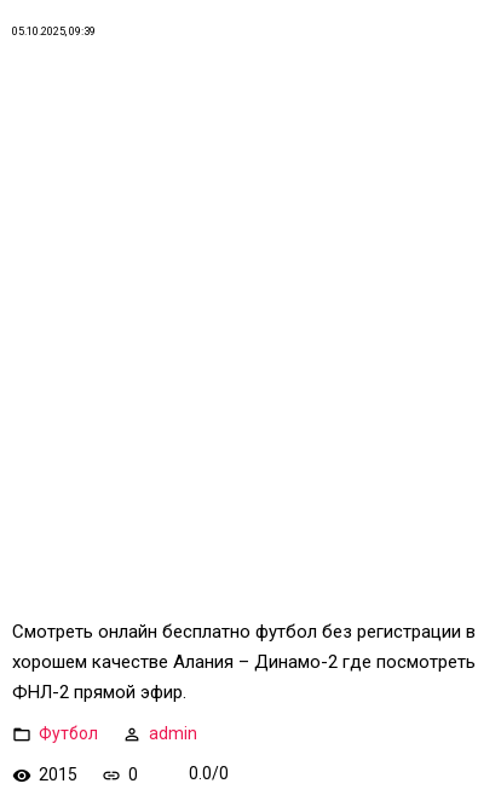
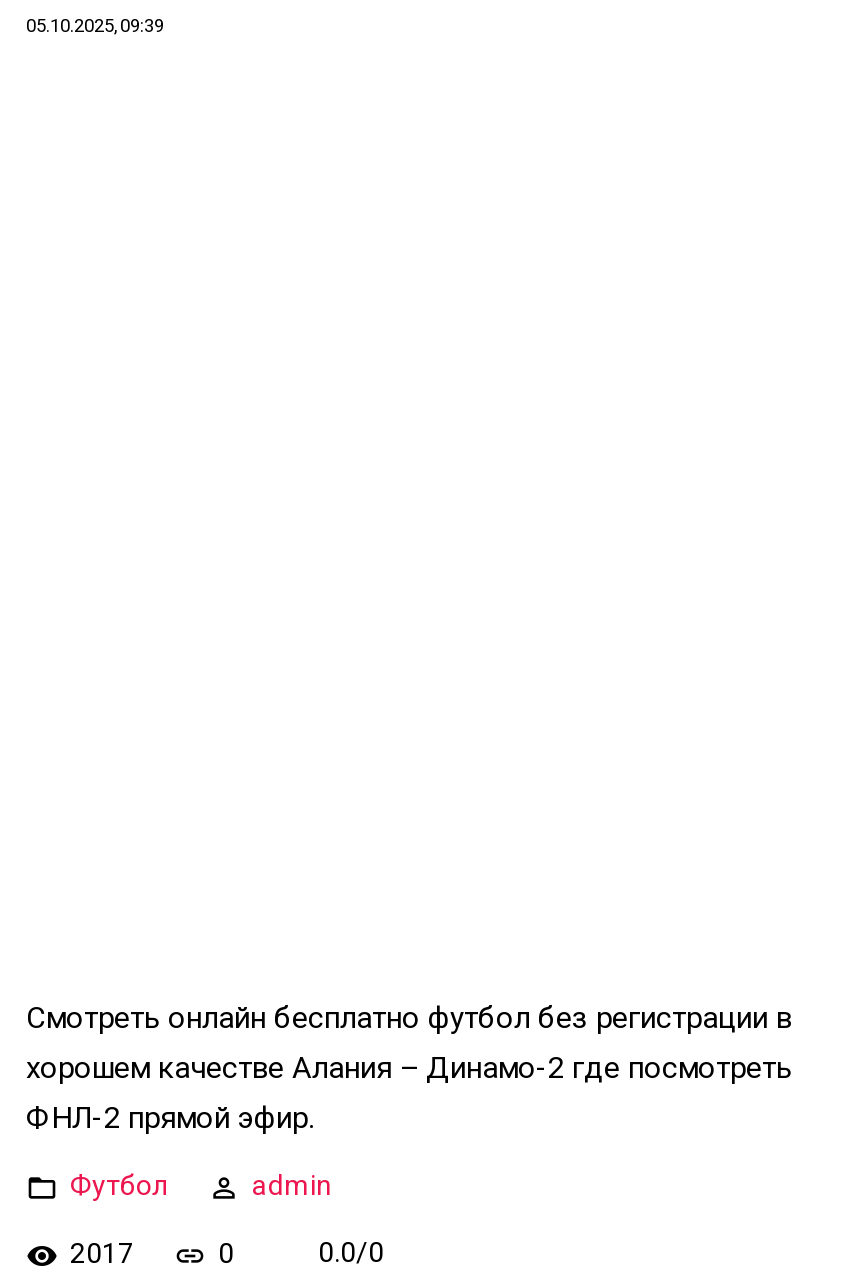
[39,764,77,783] 2015 -> [70,1237,134,1269] 2017

